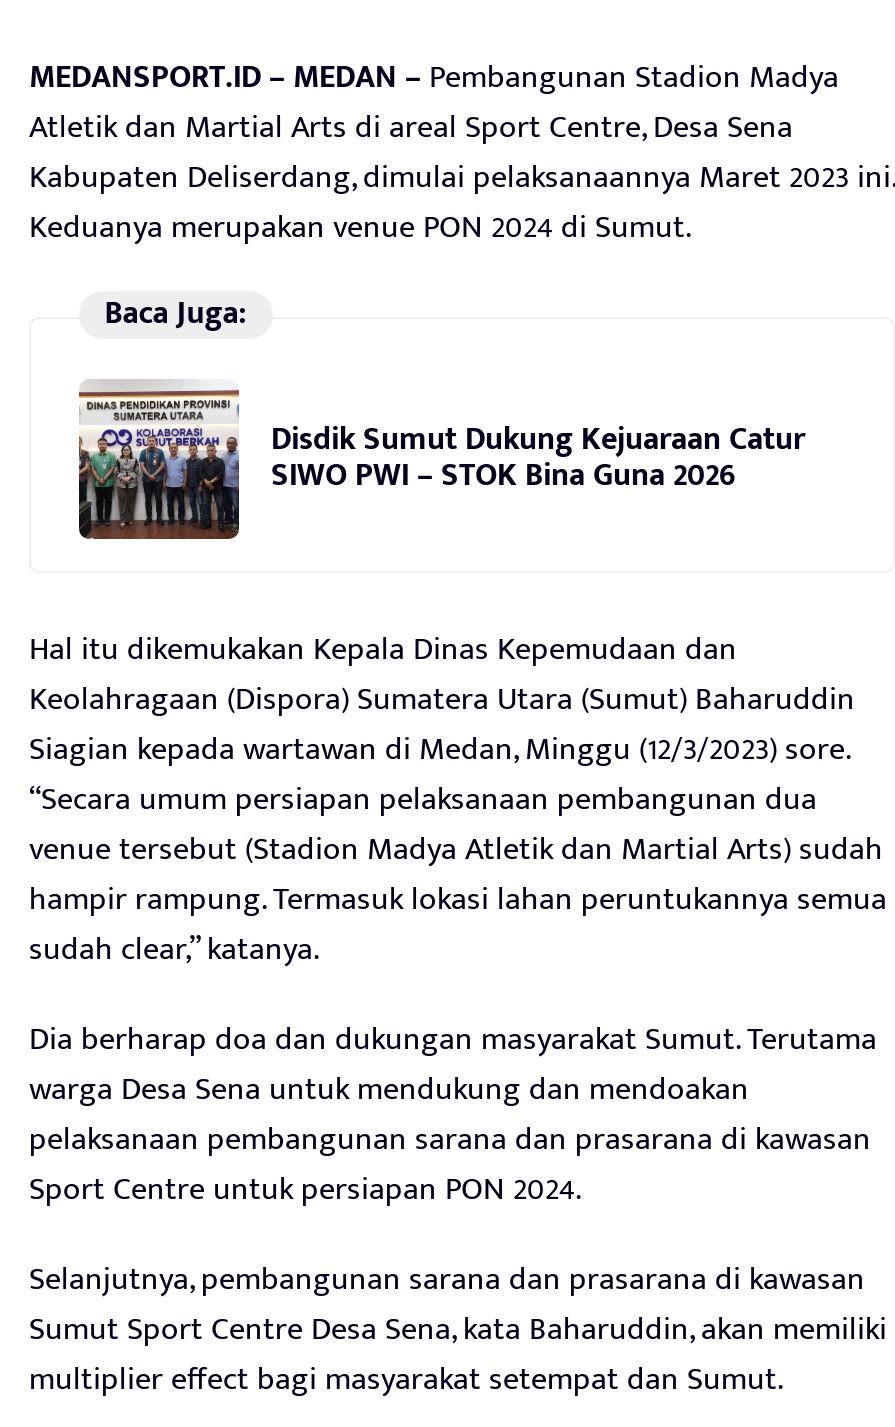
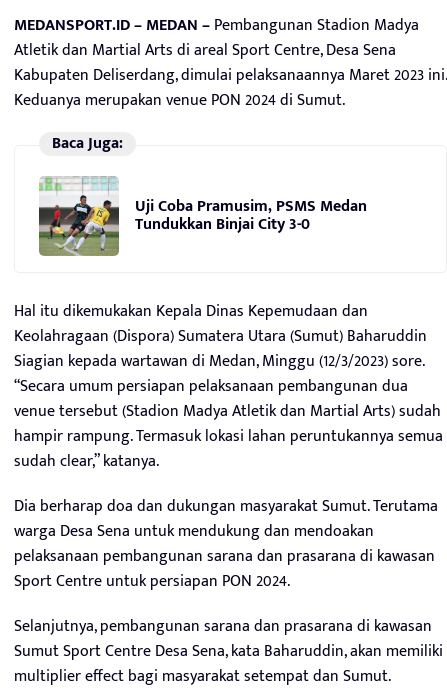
[77,381,805,541] [image] | Disdik Sumut Dukung Kejuaraan Catur | SIWO PWI – STOK Bina Guna 2026 -> [38,176,367,257] [image] | Uji Coba Pramusim, PSMS Medan | Tundukkan Binjai City 3-0

